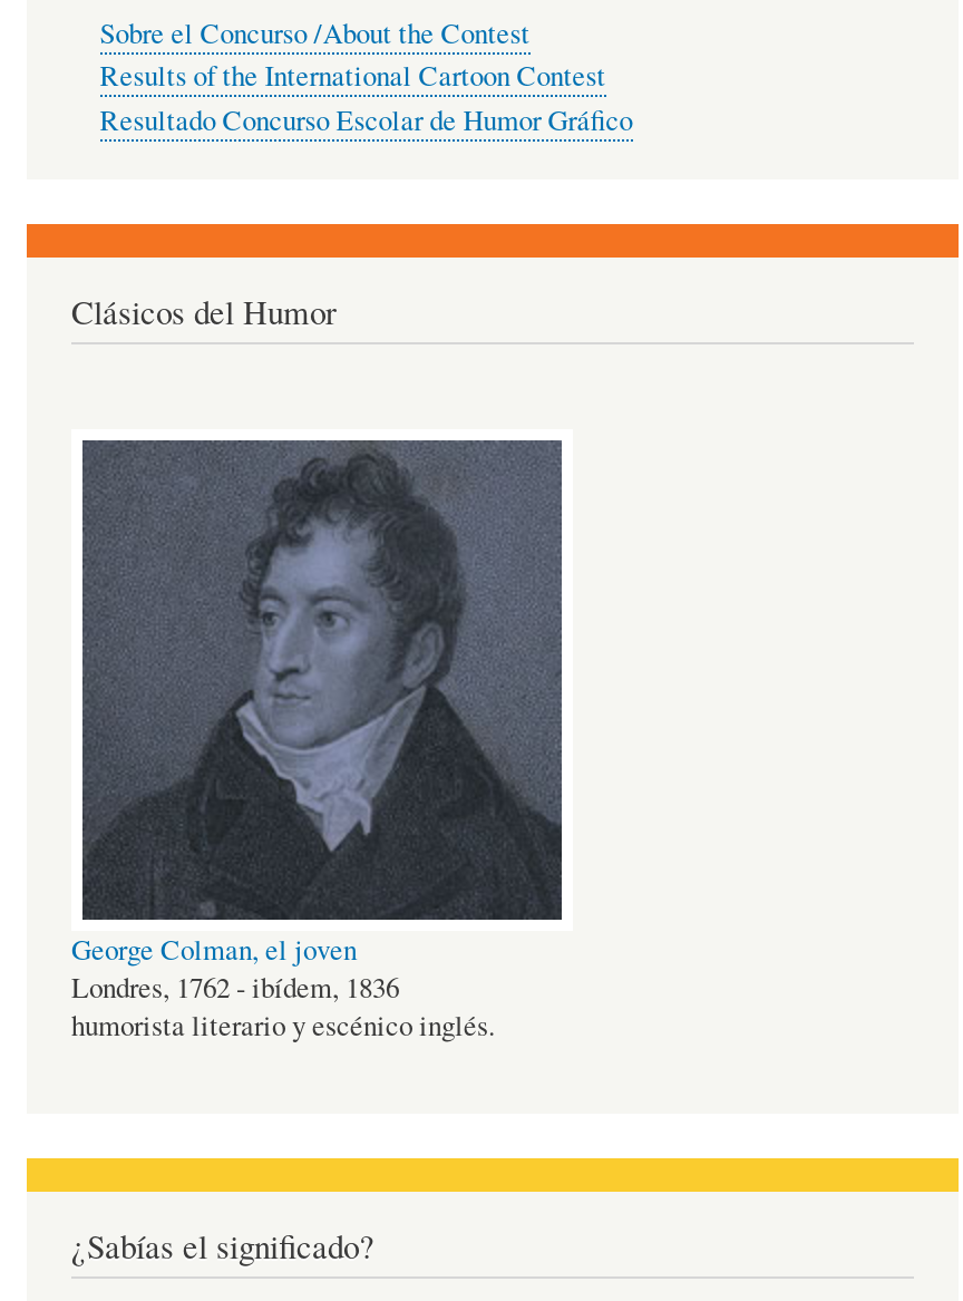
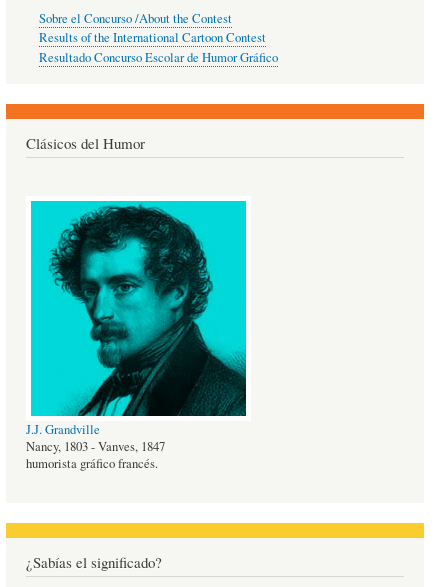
[71,438,564,1045] [image] | George Colman, el joven | Londres, 1762 - ibídem, 1836 | humorista literario y escénico inglés. -> [26,200,247,472] [image] | J.J. Grandville | Nancy, 1803 - Vanves, 1847 | humorista gráfico francés.

